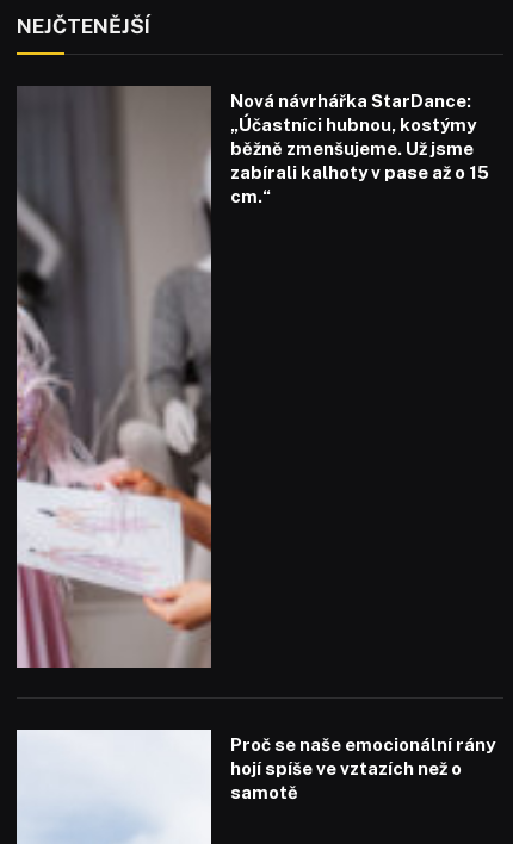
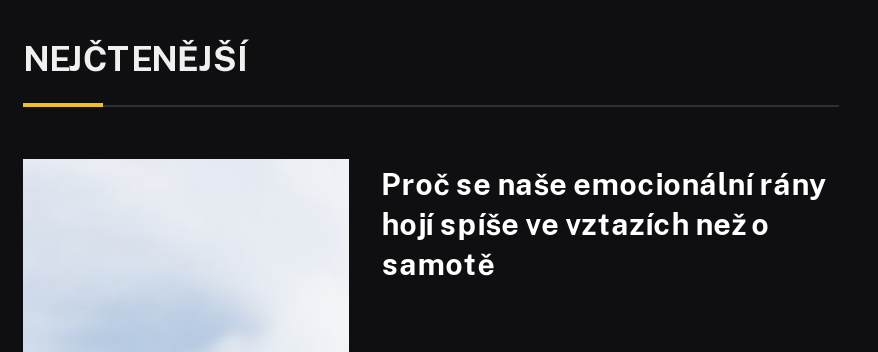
[16,86,489,683] [image] | Nová návrhářka StarDance: | „Účastníci hubnou, kostýmy | běžně zmenšujeme. Už jsme | zabírali kalhoty v pase až o 15 | cm.“ -> none

